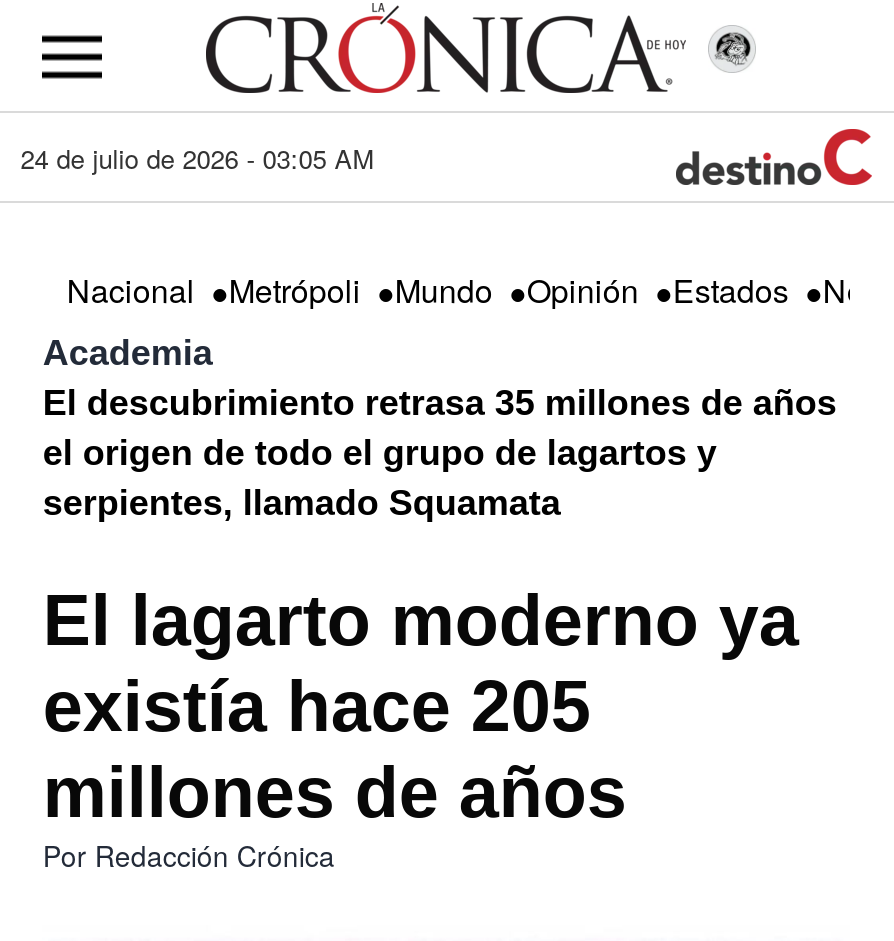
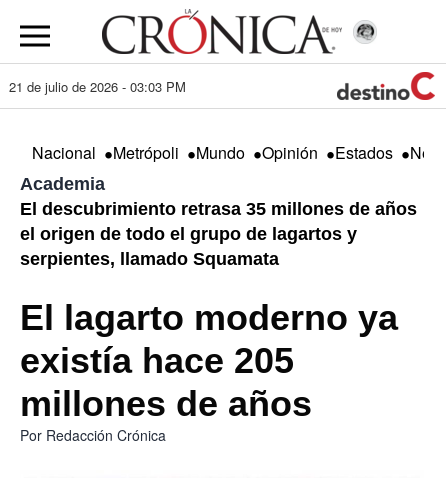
[20,138,374,176] 24 de julio de 2026 - 03:05 AM -> [9,76,186,95] 21 de julio de 2026 - 03:03 PM

